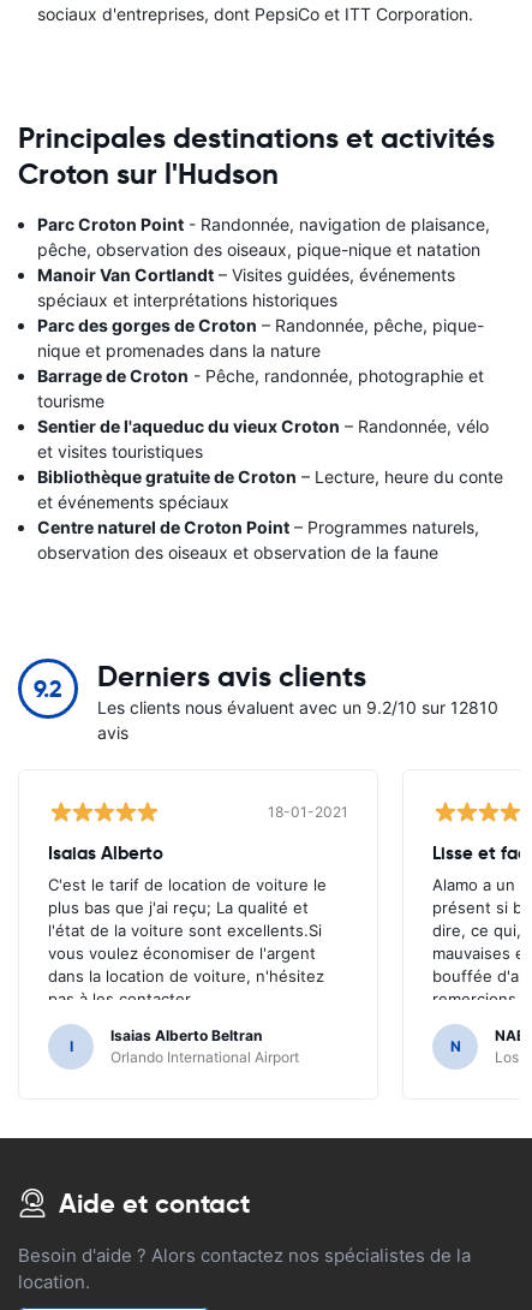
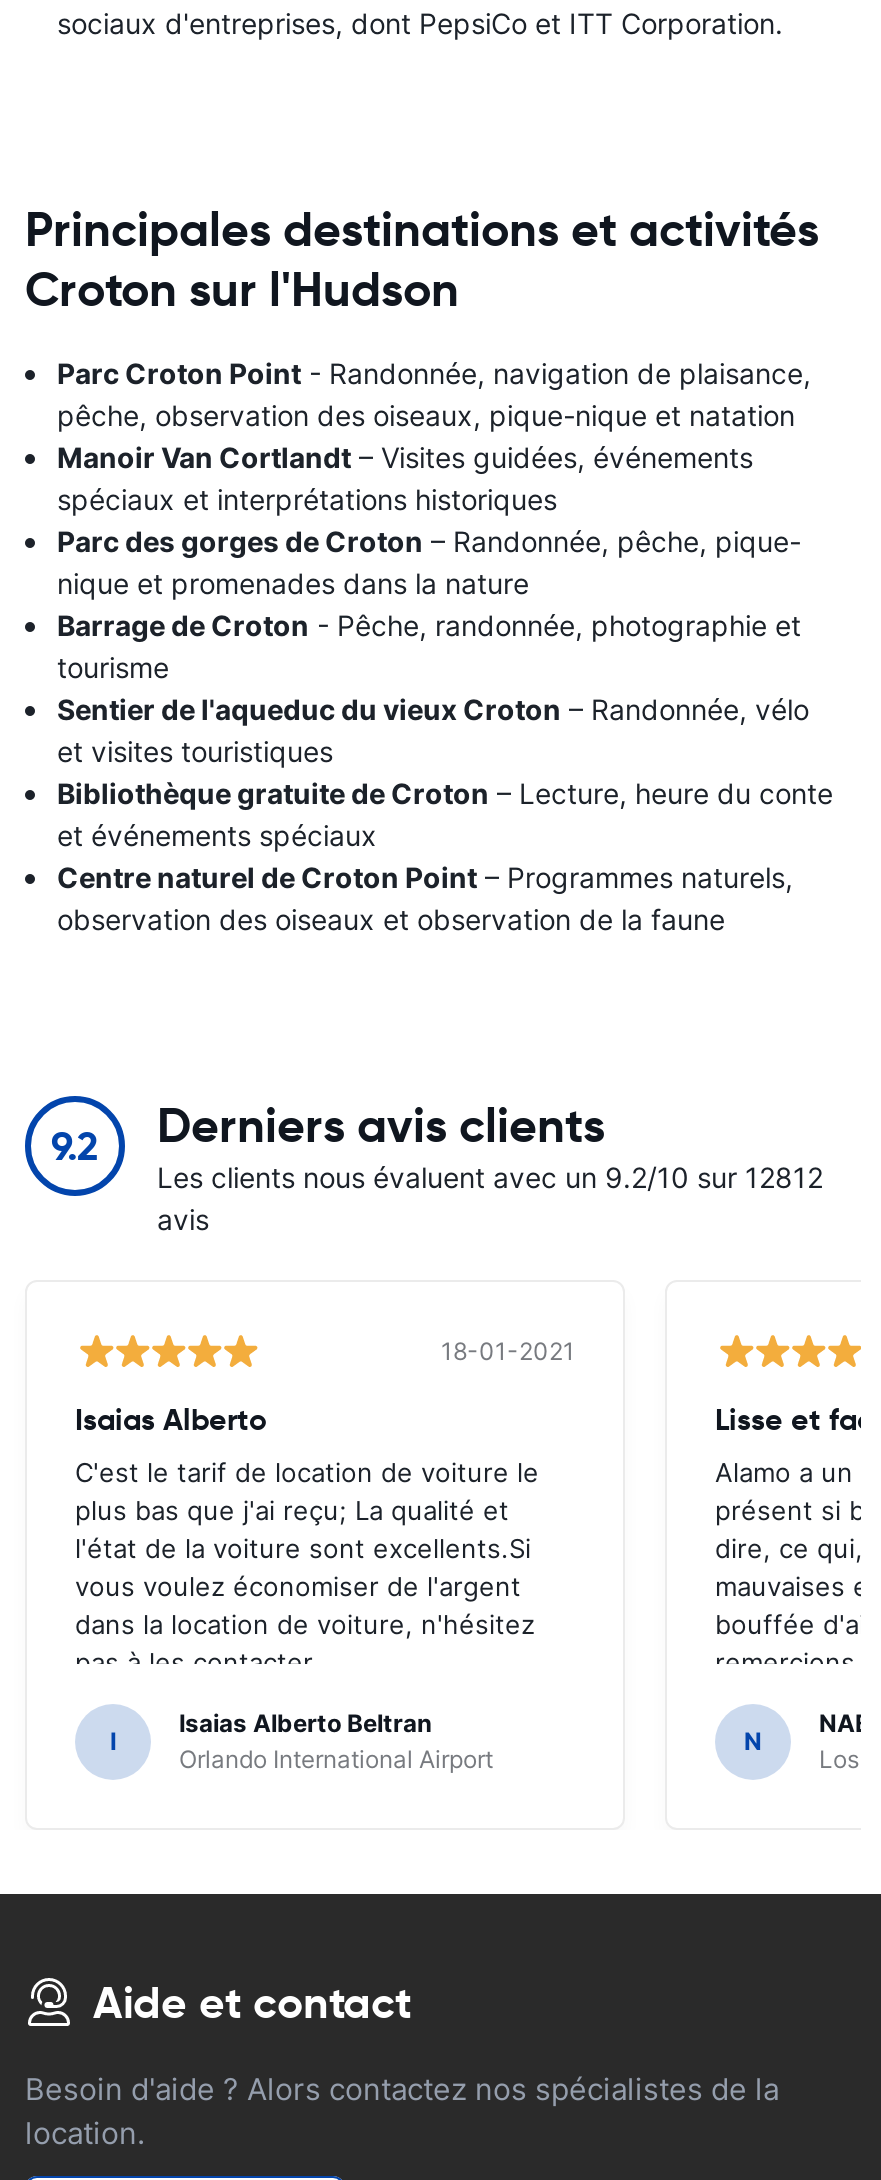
[97,697,498,717] Les clients nous évaluent avec un 9.2/10 sur 12810 -> [157,1160,823,1194] Les clients nous évaluent avec un 9.2/10 sur 12812

